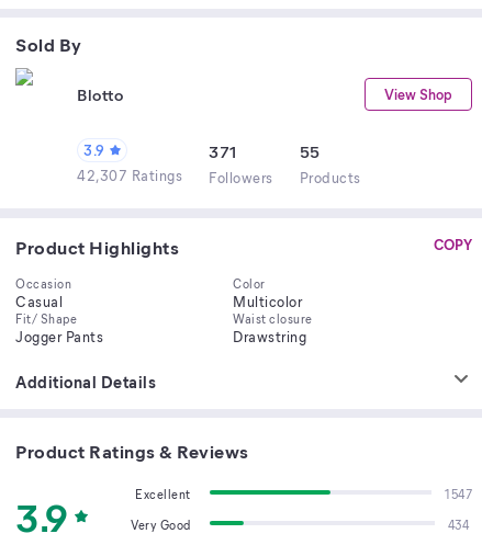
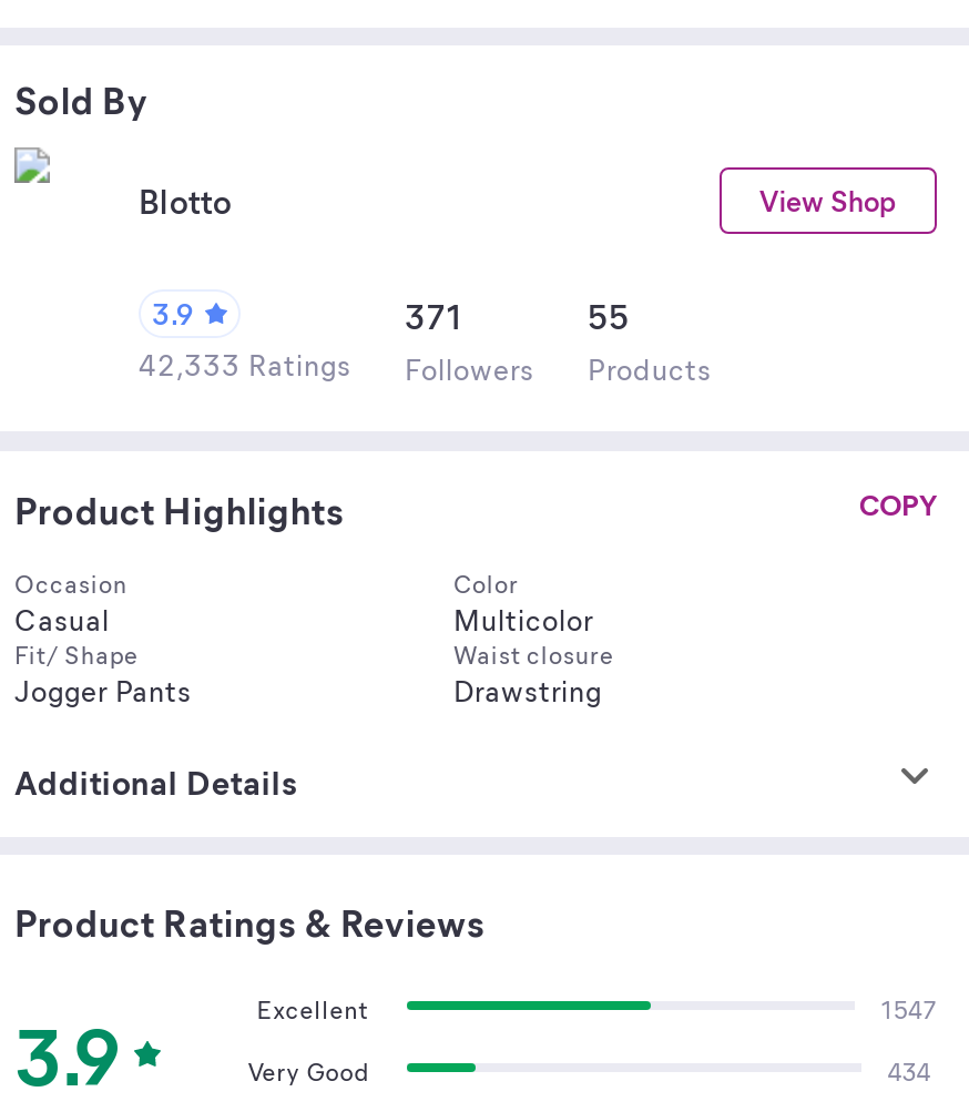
[77,166,361,186] 42,307 Ratings Followers Products -> [139,345,712,387] 42,333 Ratings Followers Products

